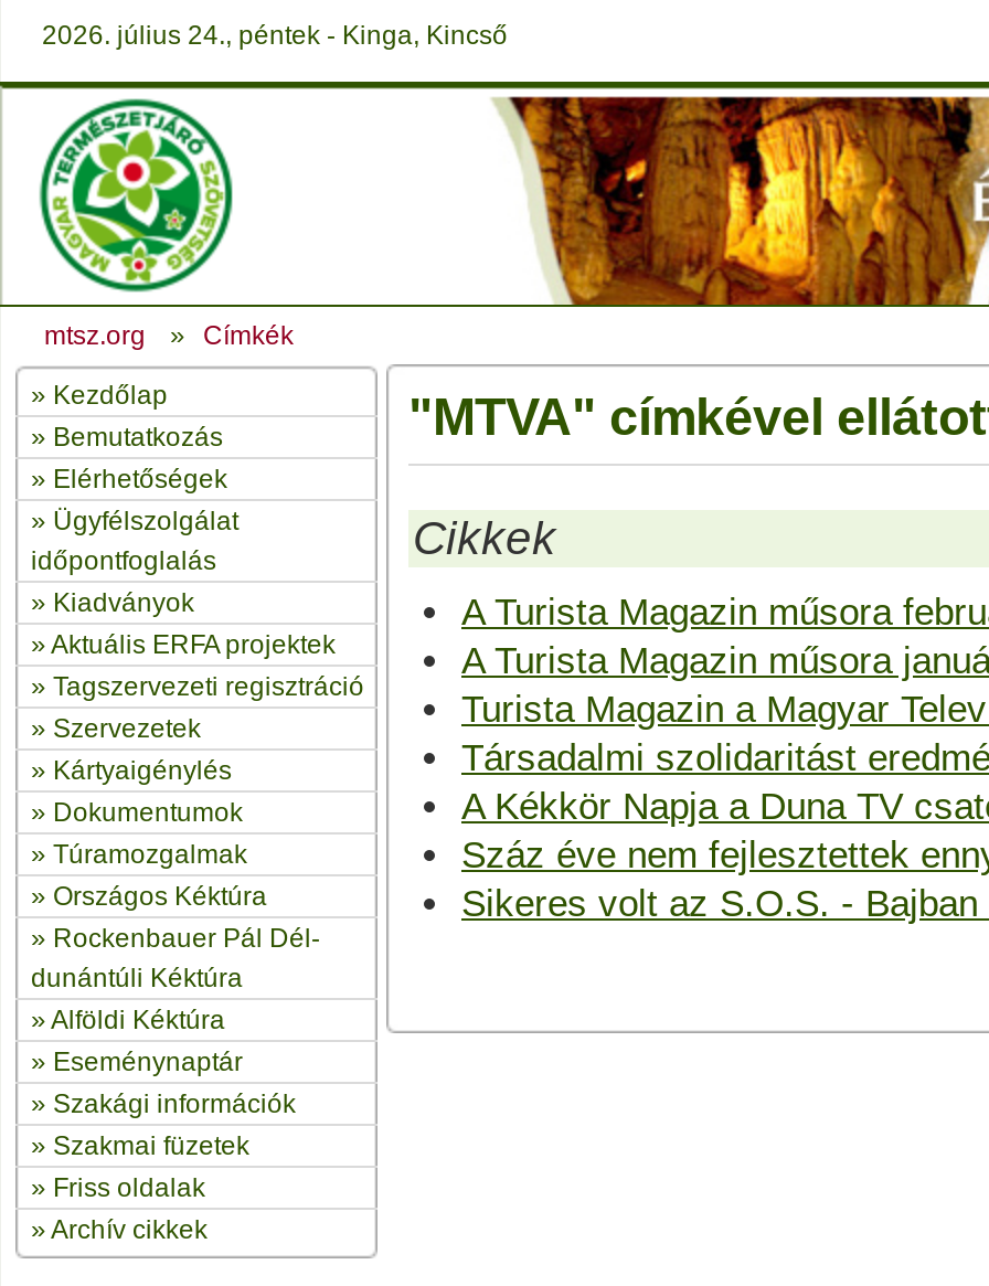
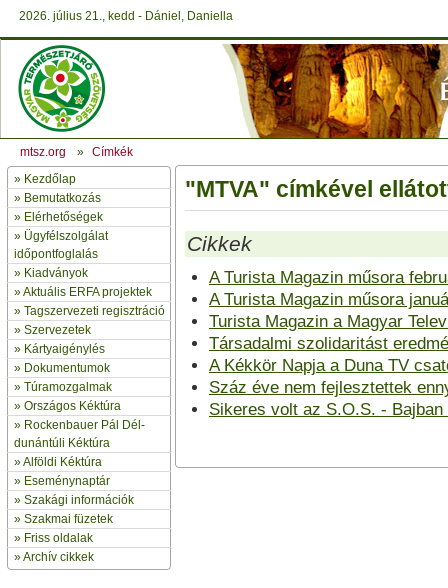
[42,20,508,51] 2026. július 24., péntek - Kinga, Kincső -> [19,9,233,23] 2026. július 21., kedd - Dániel, Daniella

